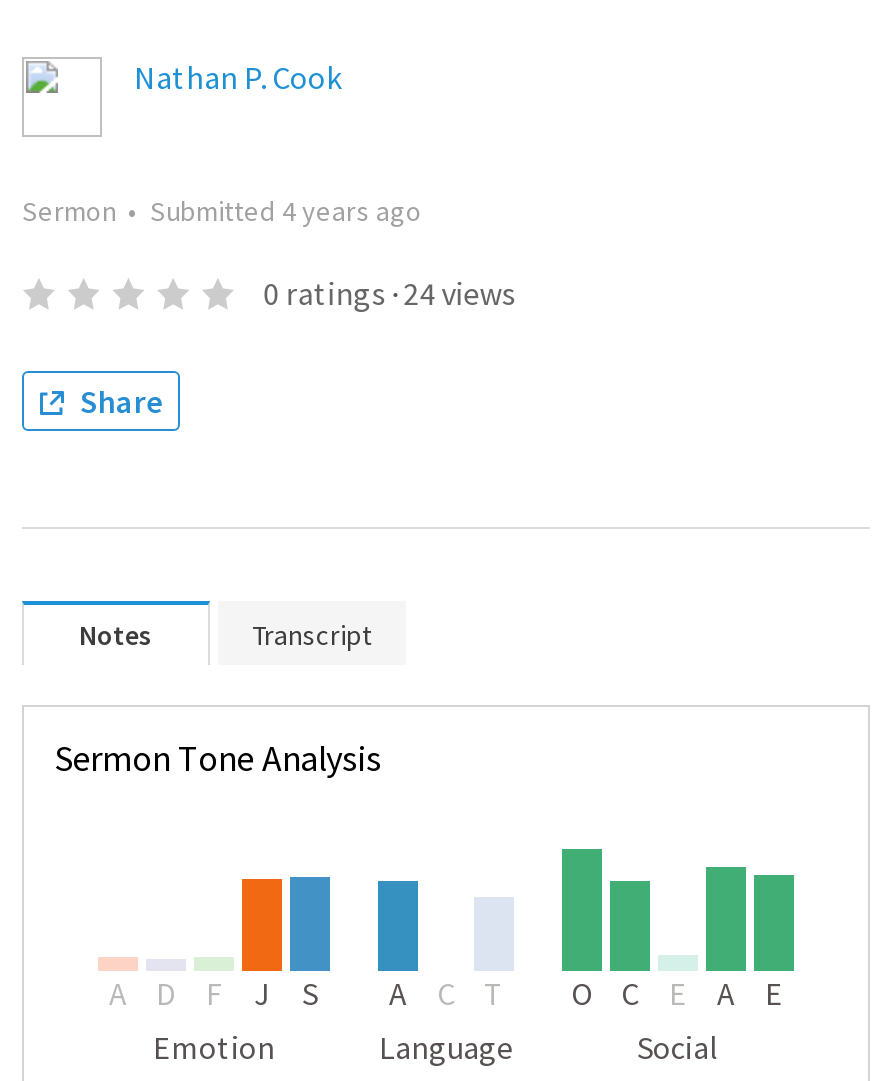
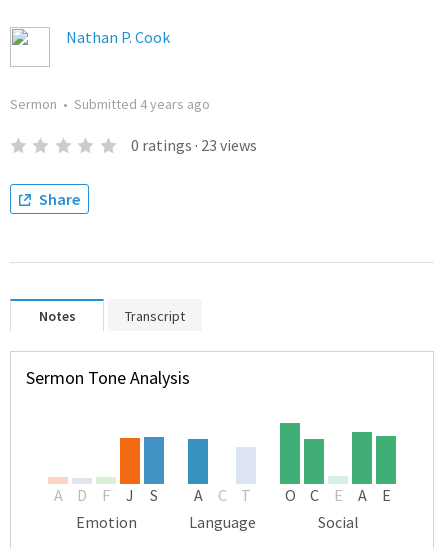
[263,273,515,313] 0 ratings · 24 views -> [131,135,257,155] 0 ratings · 23 views

